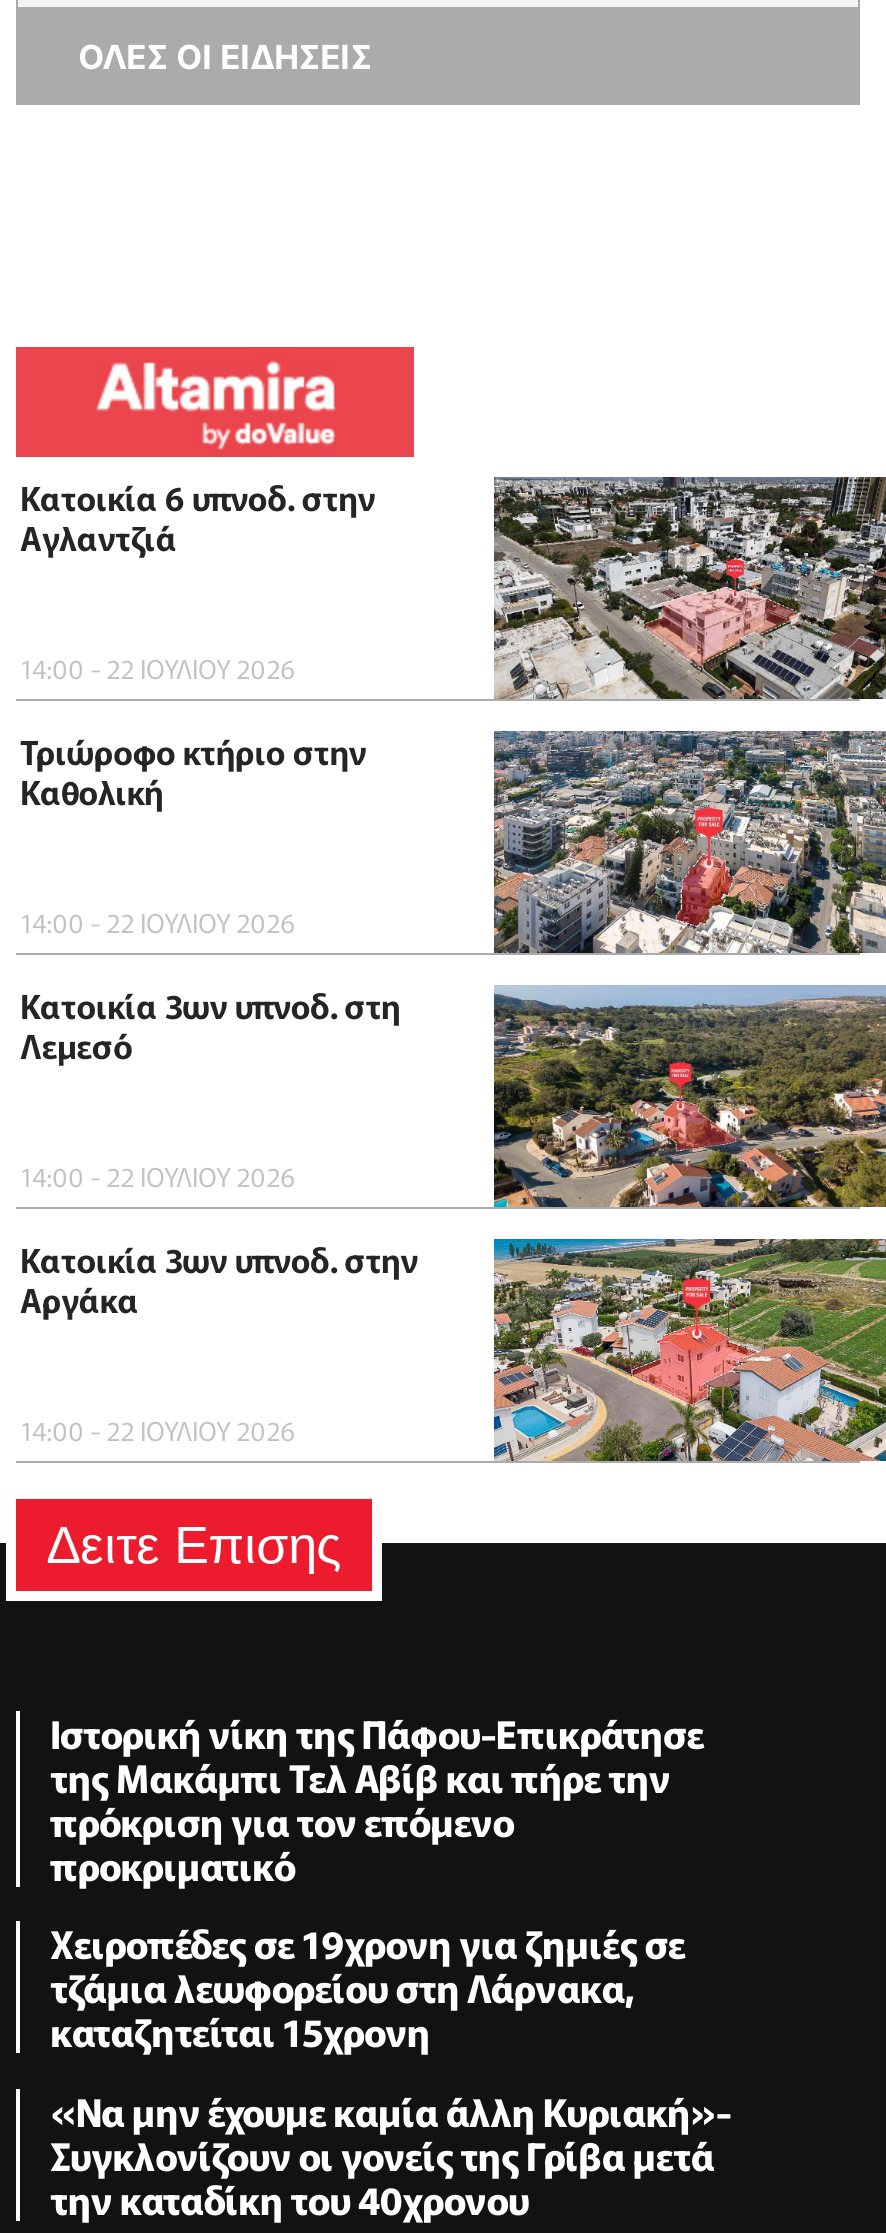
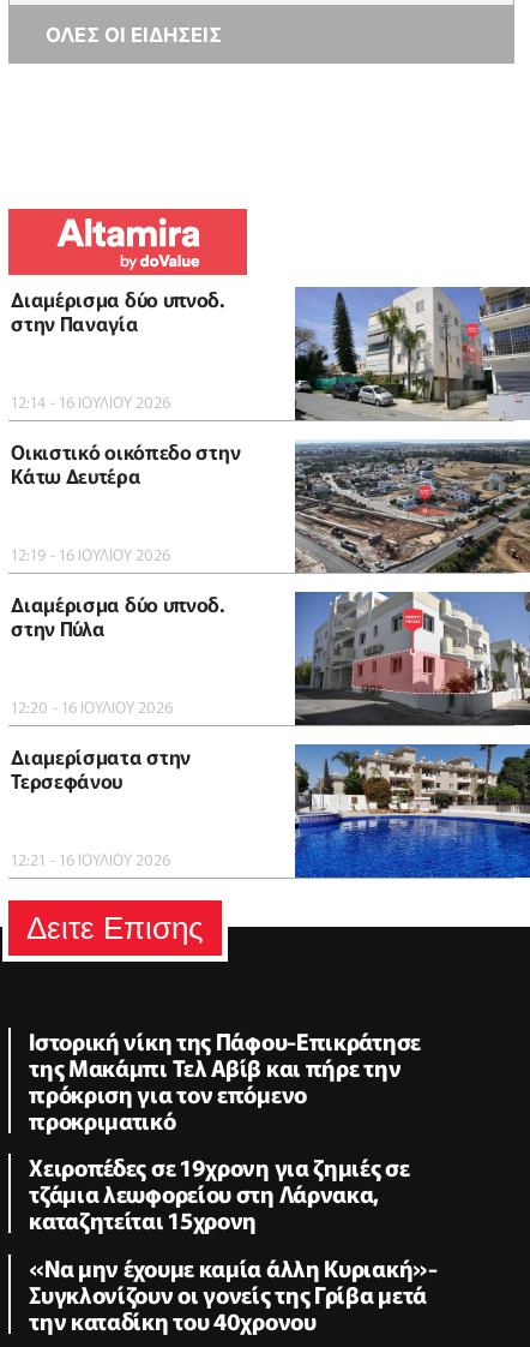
[20,473,375,561] Κατοικία 6 υπνοδ. στην | Αγλαντζιά -> [11,285,224,337] Διαμέρισμα δύο υπνοδ. | στην Παναγία
[492,475,880,701] [image] -> [294,286,526,421] [image]
[20,649,294,687] 14:00 - 22 ΙΟΥΛΙΟΥ 2026 -> [11,390,170,413] 12:14 - 16 ΙΟΥΛΙΟΥ 2026
[20,727,366,815] Τριώροφο κτήριο στην | Καθολική -> [11,437,240,490] Οικιστικό οικόπεδο στην | Κάτω Δευτέρα
[494,729,880,955] [image] -> [295,439,526,574] [image]
[20,903,294,941] 14:00 - 22 ΙΟΥΛΙΟΥ 2026 -> [11,543,170,565] 12:19 - 16 ΙΟΥΛΙΟΥ 2026
[20,981,400,1069] Κατοικία 3ων υπνοδ. στη | Λεμεσό -> [11,589,224,642] Διαμέρισμα δύο υπνοδ. | στην Πύλα
[492,985,880,1209] [image] -> [294,592,526,726] [image]
[20,1157,294,1195] 14:00 - 22 ΙΟΥΛΙΟΥ 2026 -> [11,695,173,718] 12:20 - 16 ΙΟΥΛΙΟΥ 2026
[20,1235,418,1323] Κατοικία 3ων υπνοδ. στην | Αργάκα -> [11,742,191,795] Διαμερίσματα στην | Τερσεφάνου
[492,1237,880,1463] [image] -> [294,743,526,879] [image]
[20,1411,294,1449] 14:00 - 22 ΙΟΥΛΙΟΥ 2026 -> [11,847,170,870] 12:21 - 16 ΙΟΥΛΙΟΥ 2026

